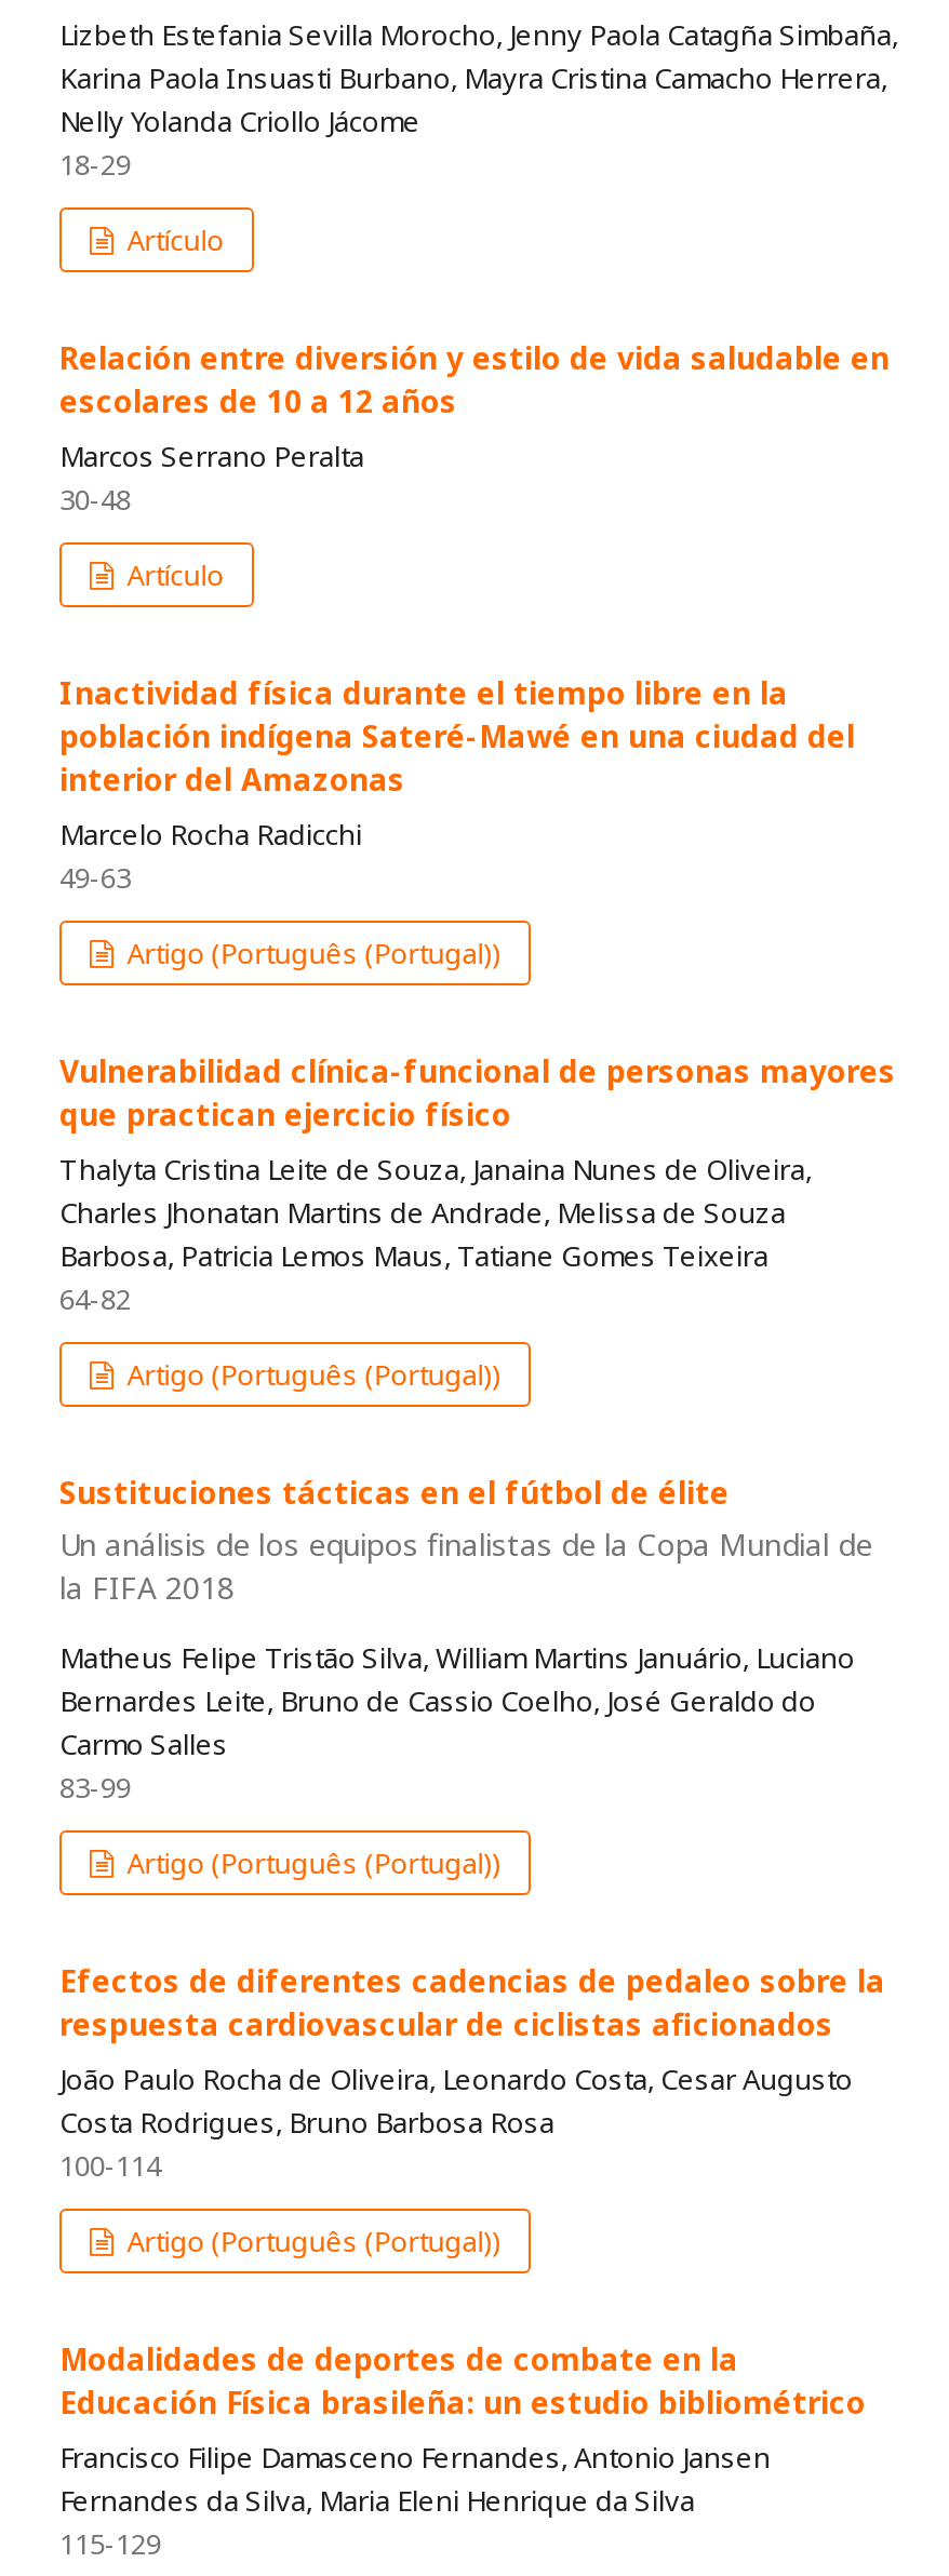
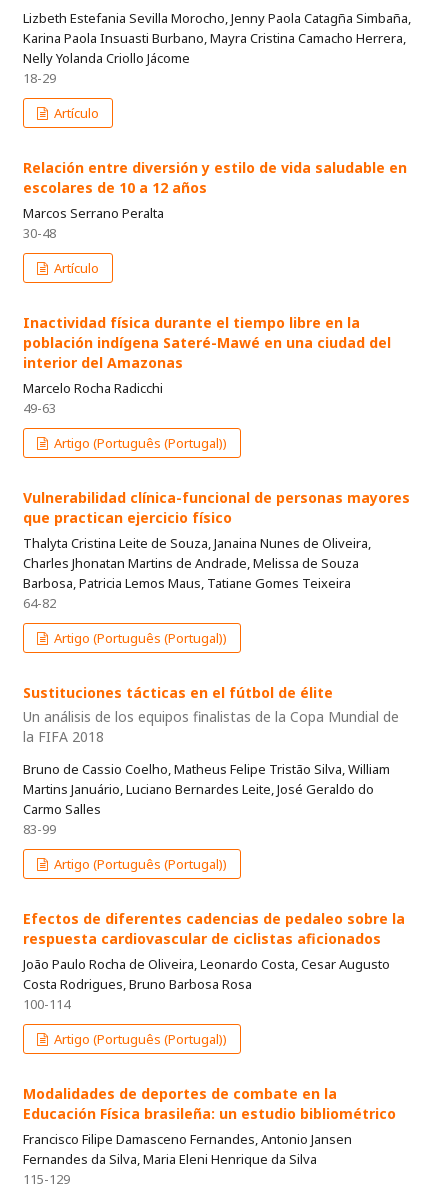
[59,1637,855,1719] Matheus Felipe Tristão Silva, William Martins Januário, Luciano | Bernardes Leite, Bruno de Cassio Coelho, José Geraldo do -> [23,759,390,797] Bruno de Cassio Coelho, Matheus Felipe Tristão Silva, William | Martins Januário, Luciano Bernardes Leite, José Geraldo do

